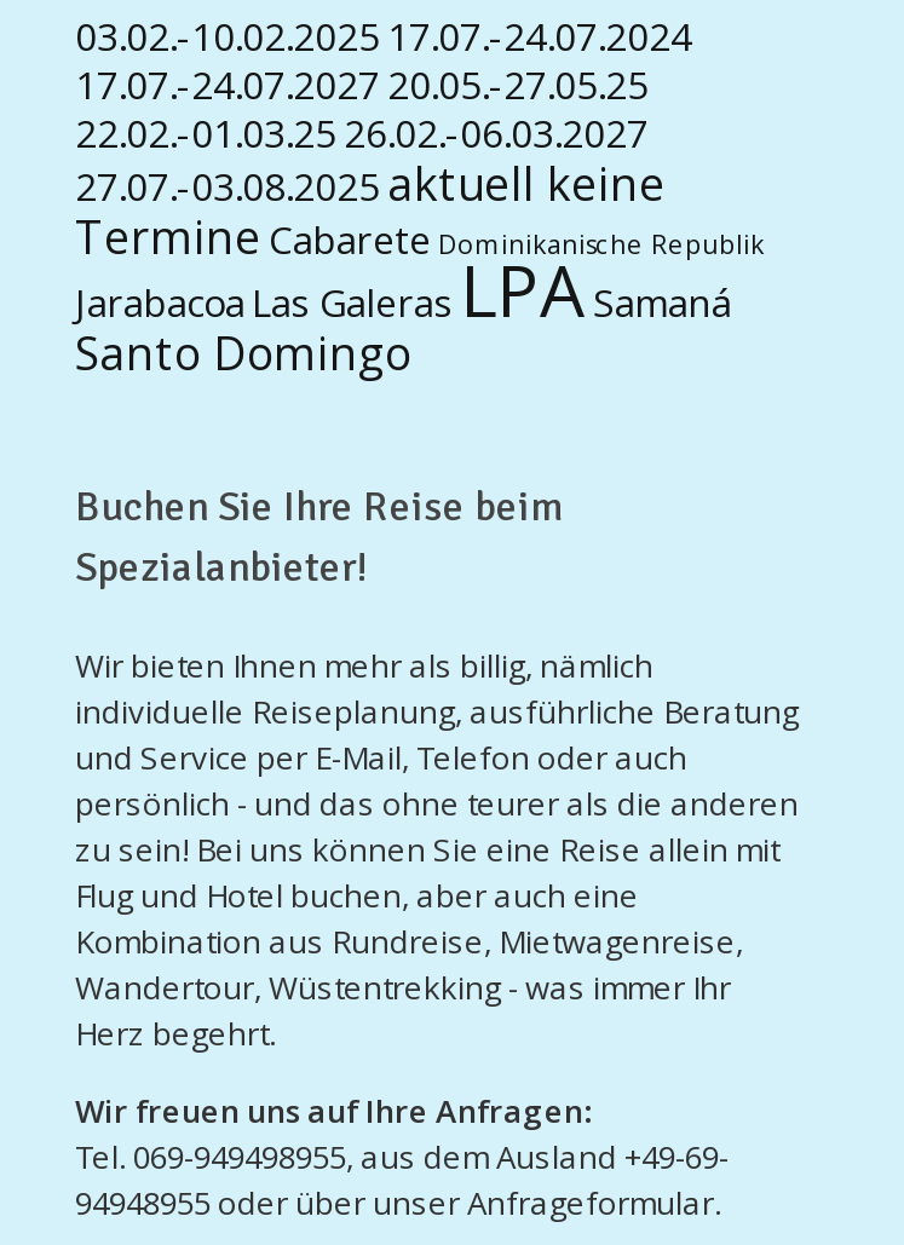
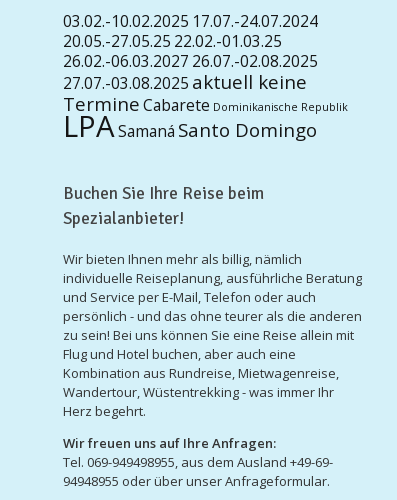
[75,59,649,112] 17.07.-24.07.2027 20.05.-27.05.25 -> [63,30,282,52] 20.05.-27.05.25 22.02.-01.03.25
[75,107,649,160] 22.02.-01.03.25 26.02.-06.03.2027 -> [63,50,318,72] 26.02.-06.03.2027 26.07.-02.08.2025
[75,243,731,383] Jarabacoa Las Galeras LPA Samaná | Santo Domingo -> [63,106,317,146] LPA Samaná Santo Domingo

